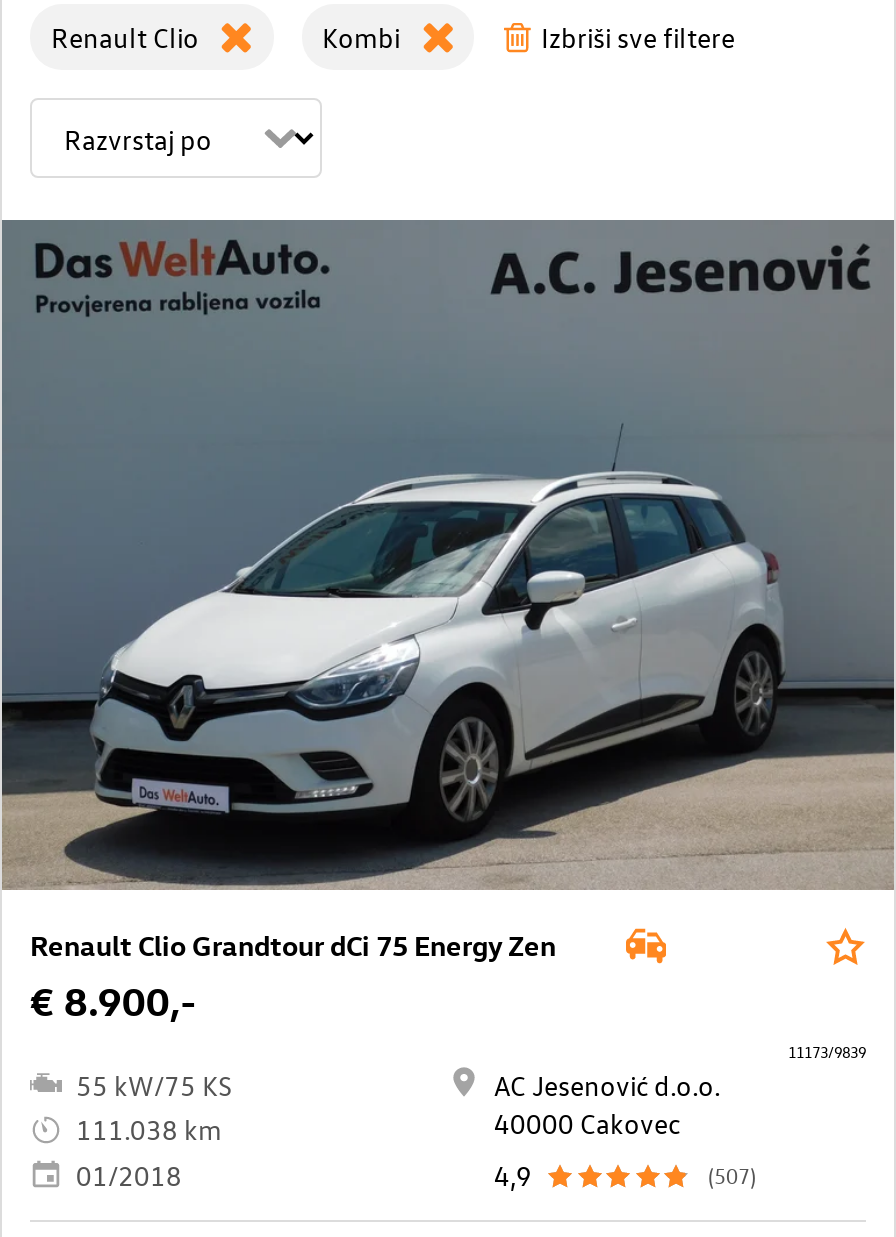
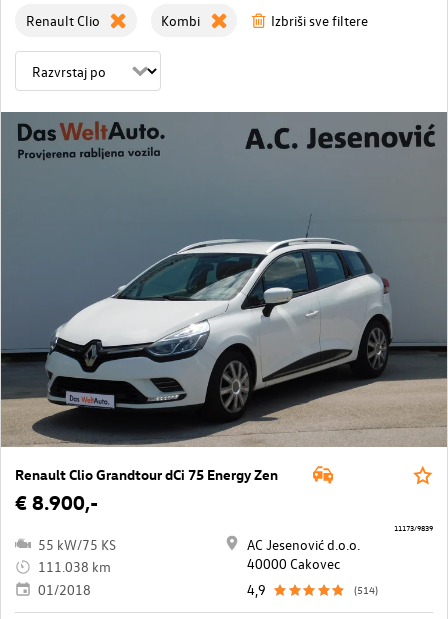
[708,1159,756,1189] (507) -> [354,581,378,596] (514)

